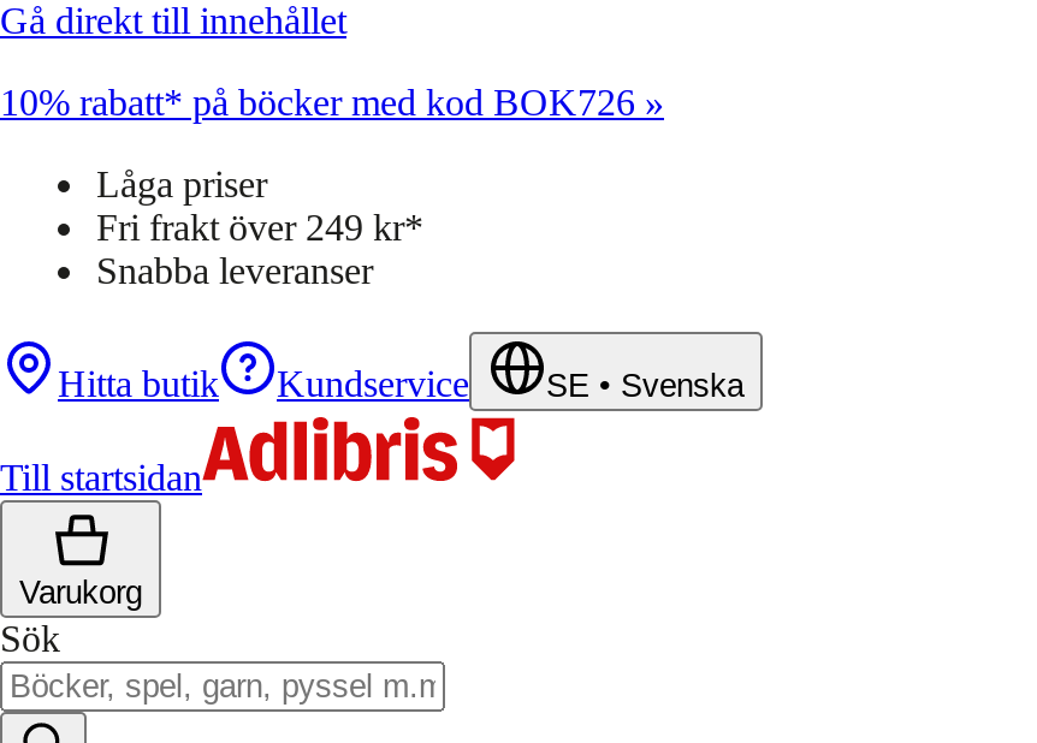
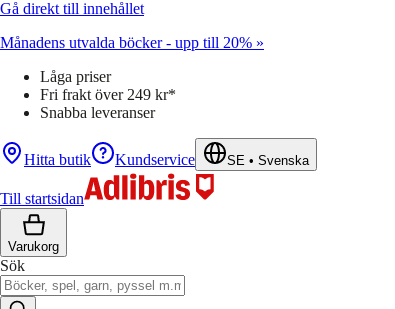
[0,82,664,123] 10% rabatt* på böcker med kod BOK726 » -> [0,34,264,51] Månadens utvalda böcker - upp till 20% »

